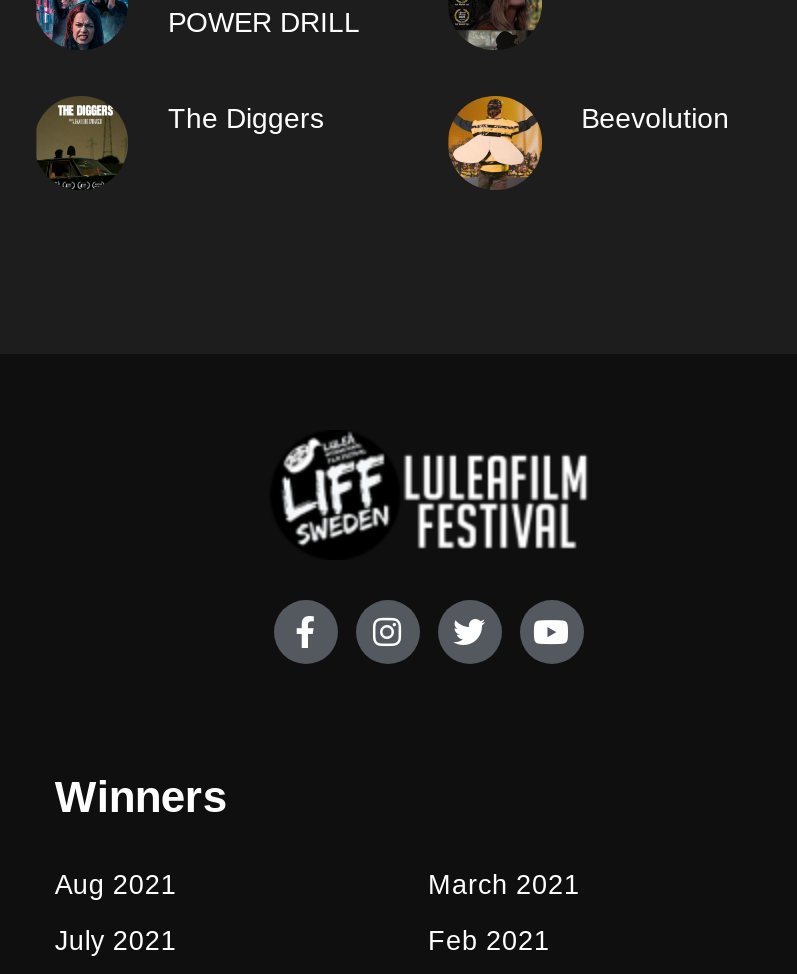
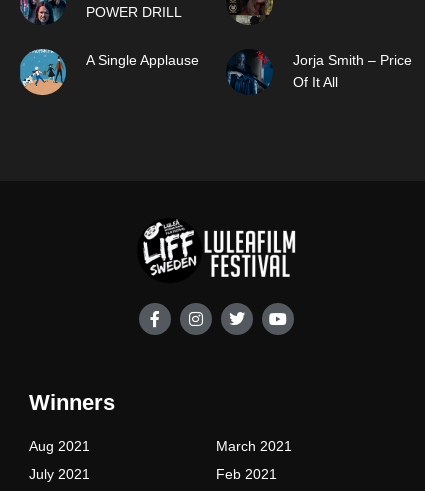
[36,96,729,188] [image] | The Diggers | Beevolution -> [19,48,412,96] [image] | A Single Applause | Jorja Smith – Price | Of It All
[446,94,544,190] [image] -> [226,51,273,95] [image]

